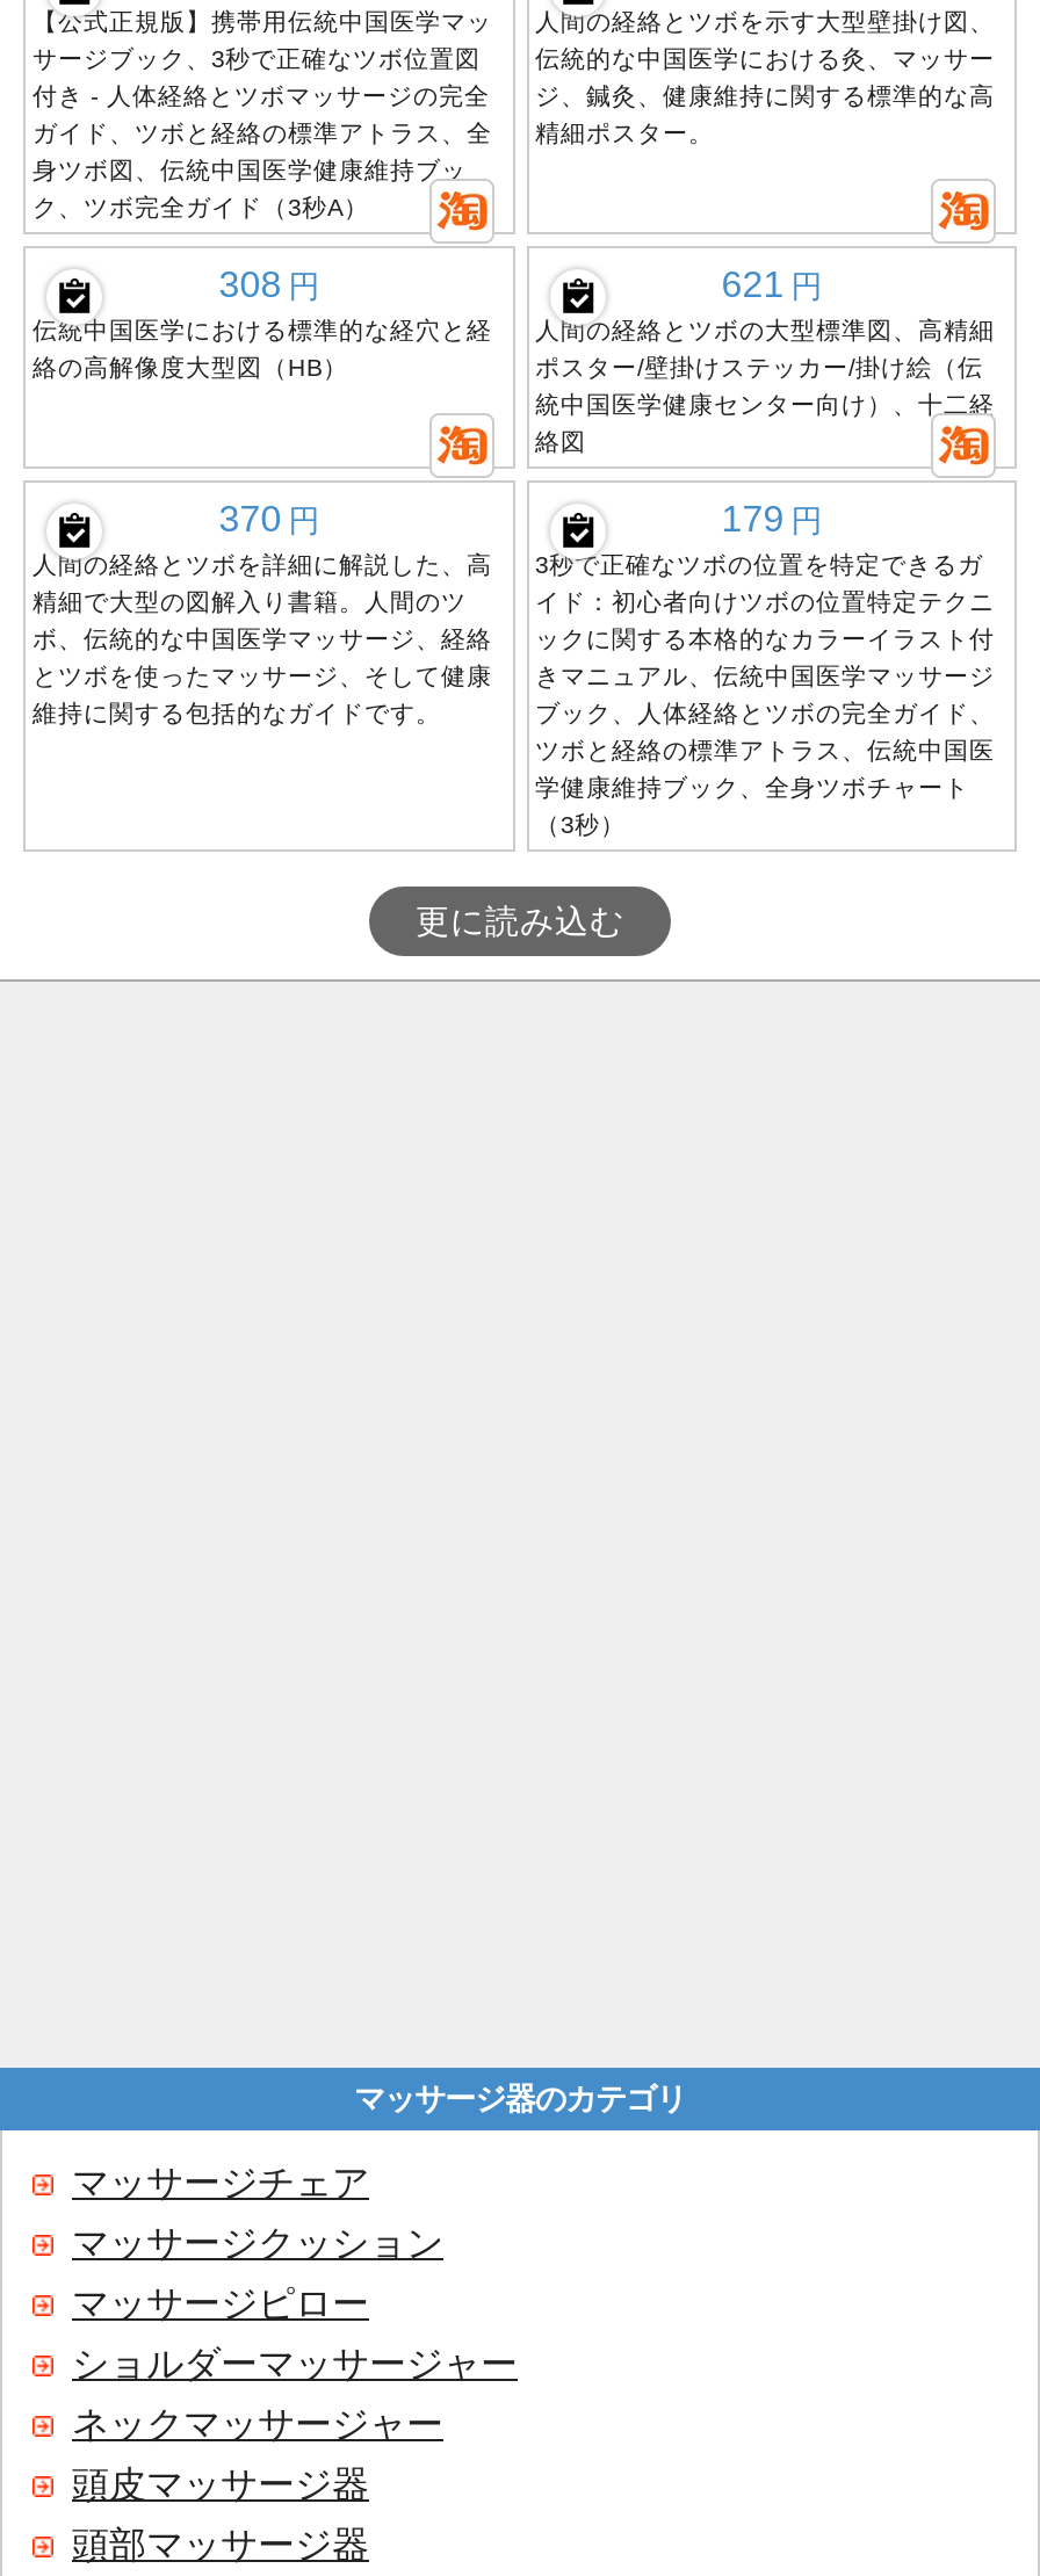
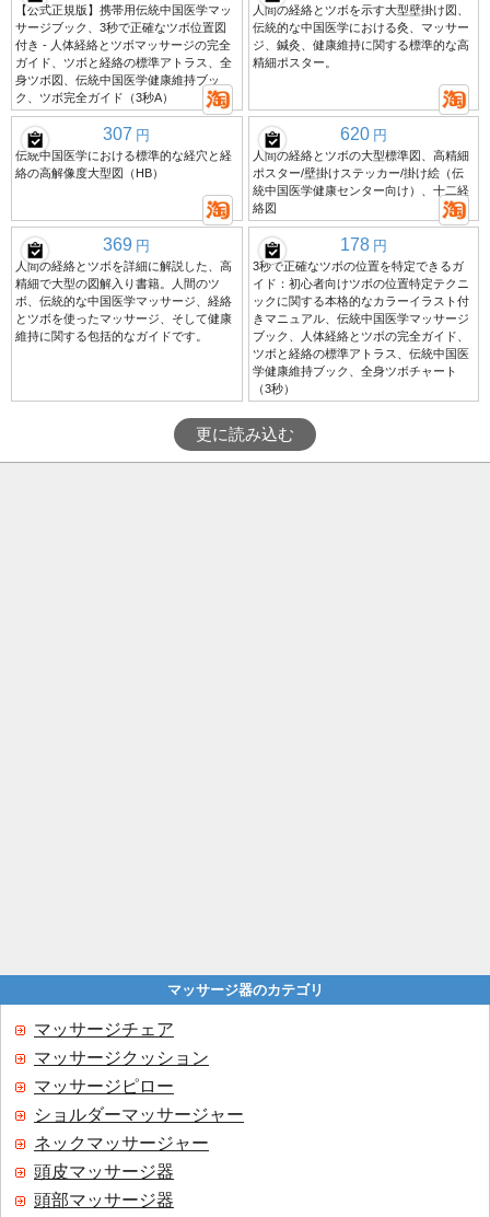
[219,266,318,305] 308 円 -> [103,125,150,144] 307 円
[722,266,821,305] 621 円 -> [340,125,387,144] 620 円
[219,500,318,540] 370 円 -> [103,236,150,254] 369 円
[722,500,821,540] 179 円 -> [340,236,387,254] 178 円

